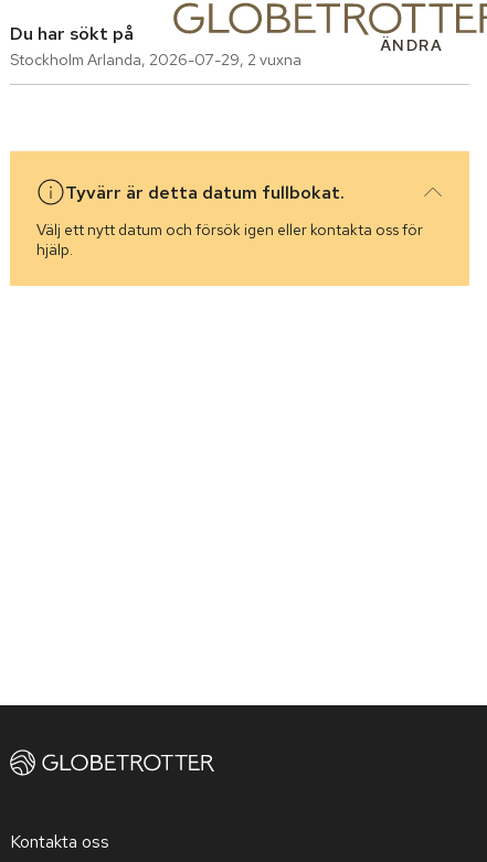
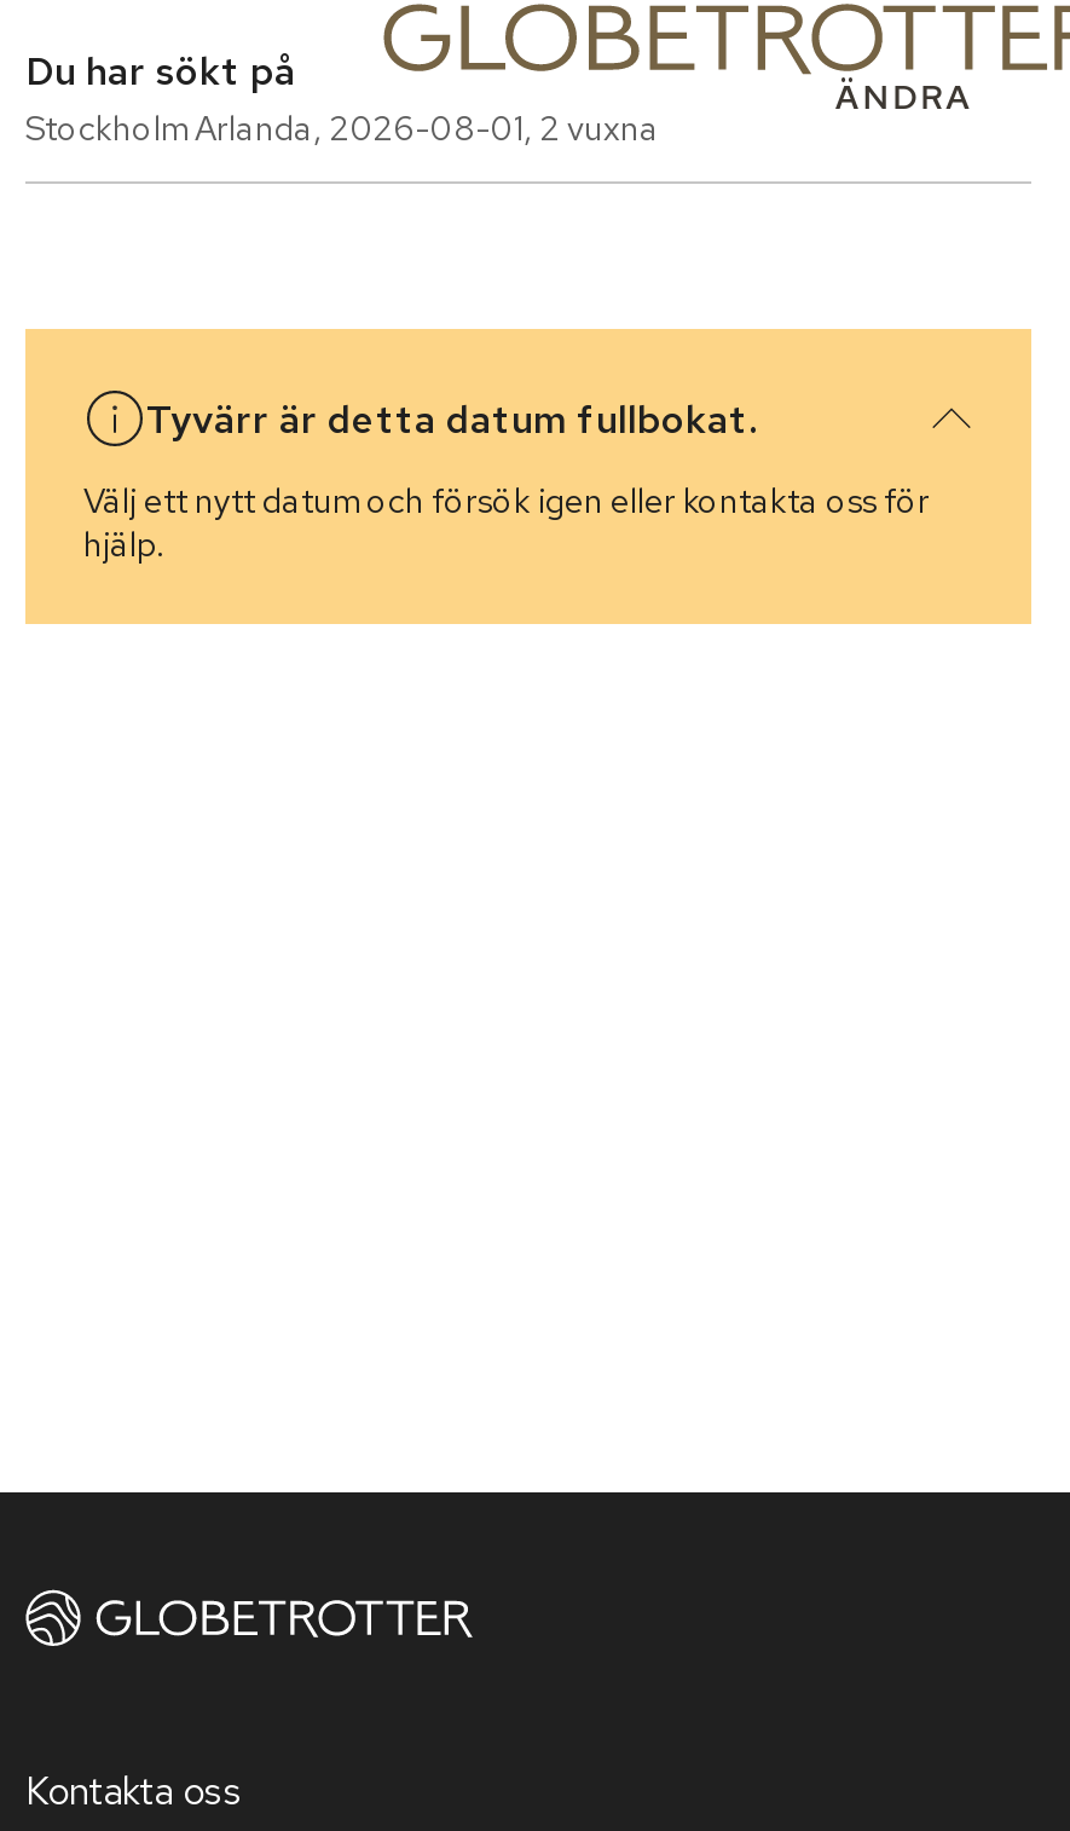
[10,49,301,69] Stockholm Arlanda, 2026-07-29, 2 vuxna -> [25,105,659,149] Stockholm Arlanda, 2026-08-01, 2 vuxna

